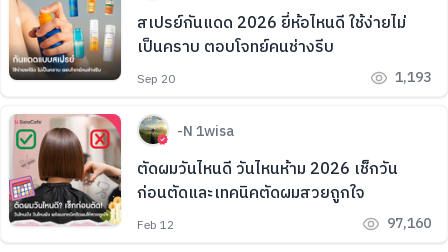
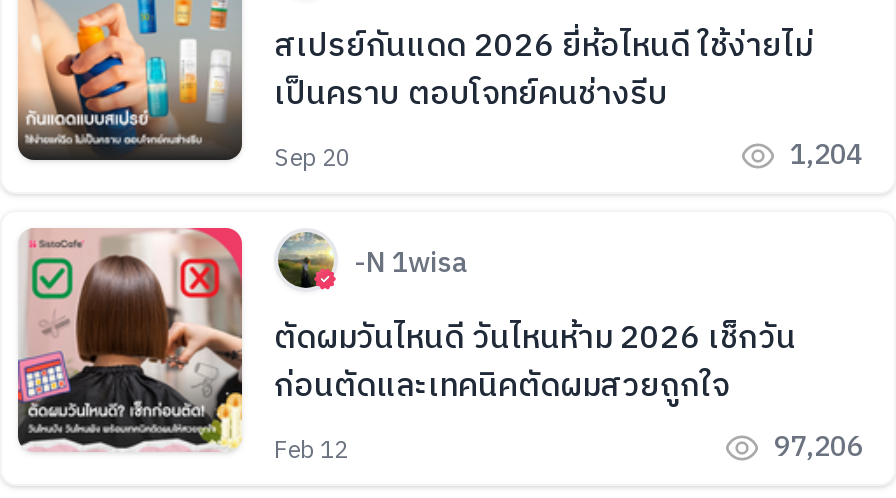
[395,66,431,89] 1,193 -> [790,132,862,178] 1,204
[387,212,431,235] 97,160 -> [774,424,862,470] 97,206

